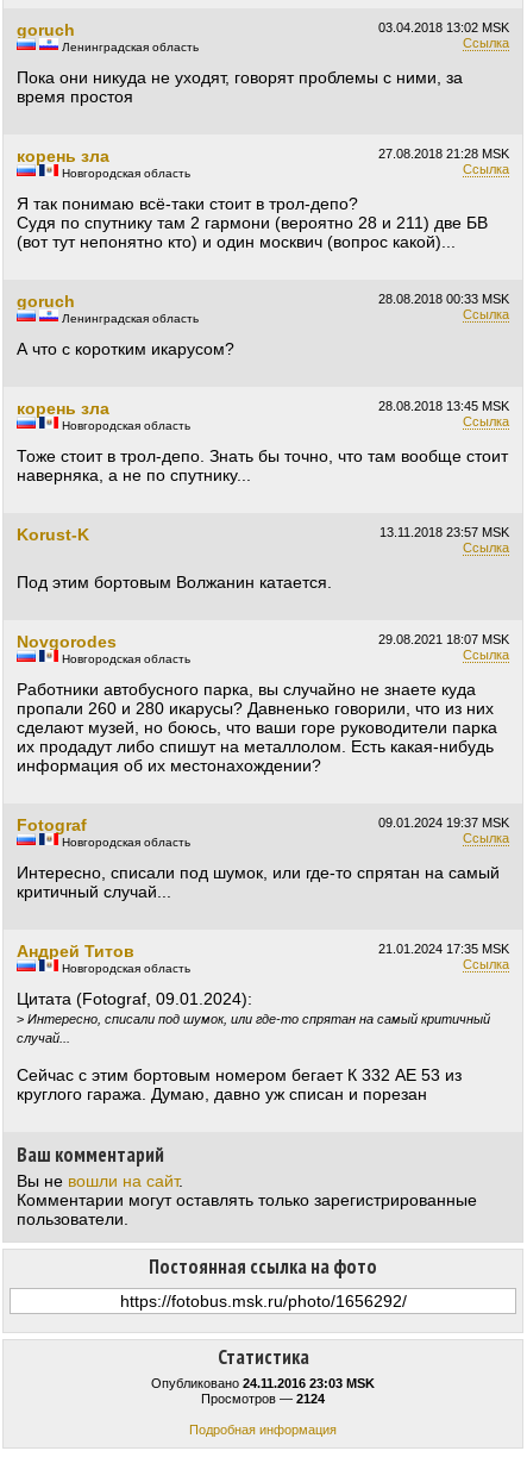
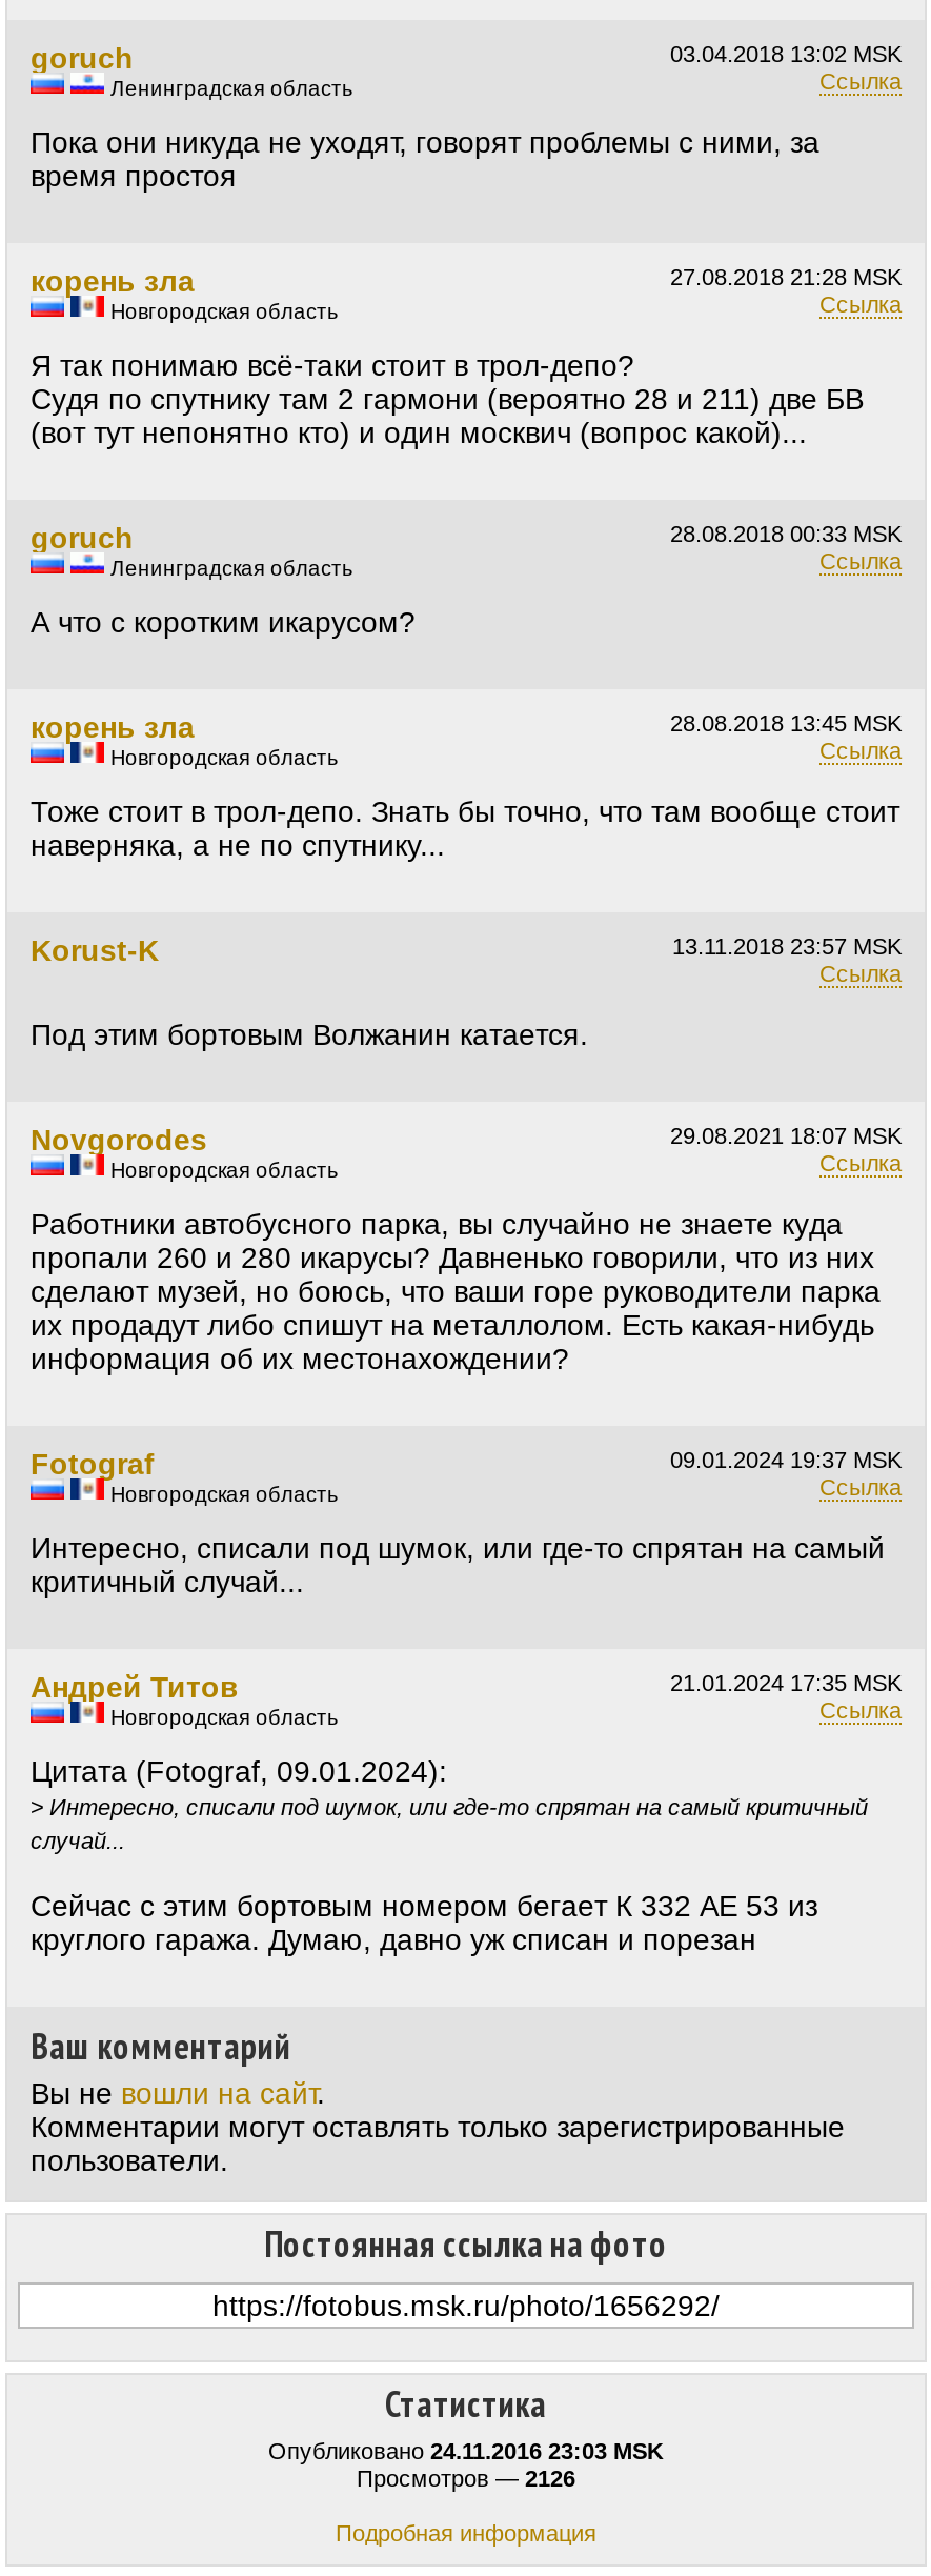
[201,1392,325,1406] Просмотров — 2124 -> [357,2466,575,2491] Просмотров — 2126

